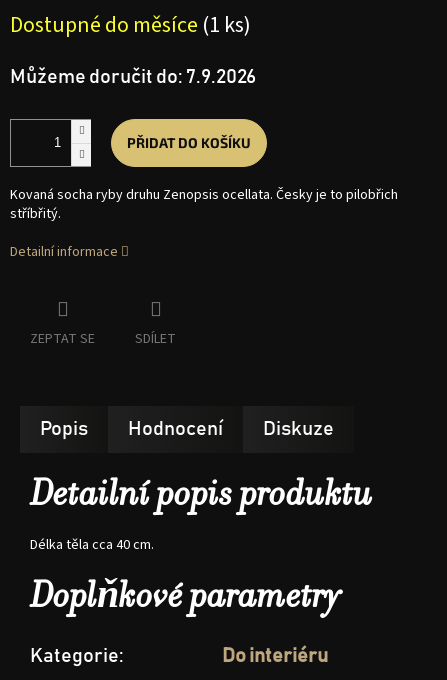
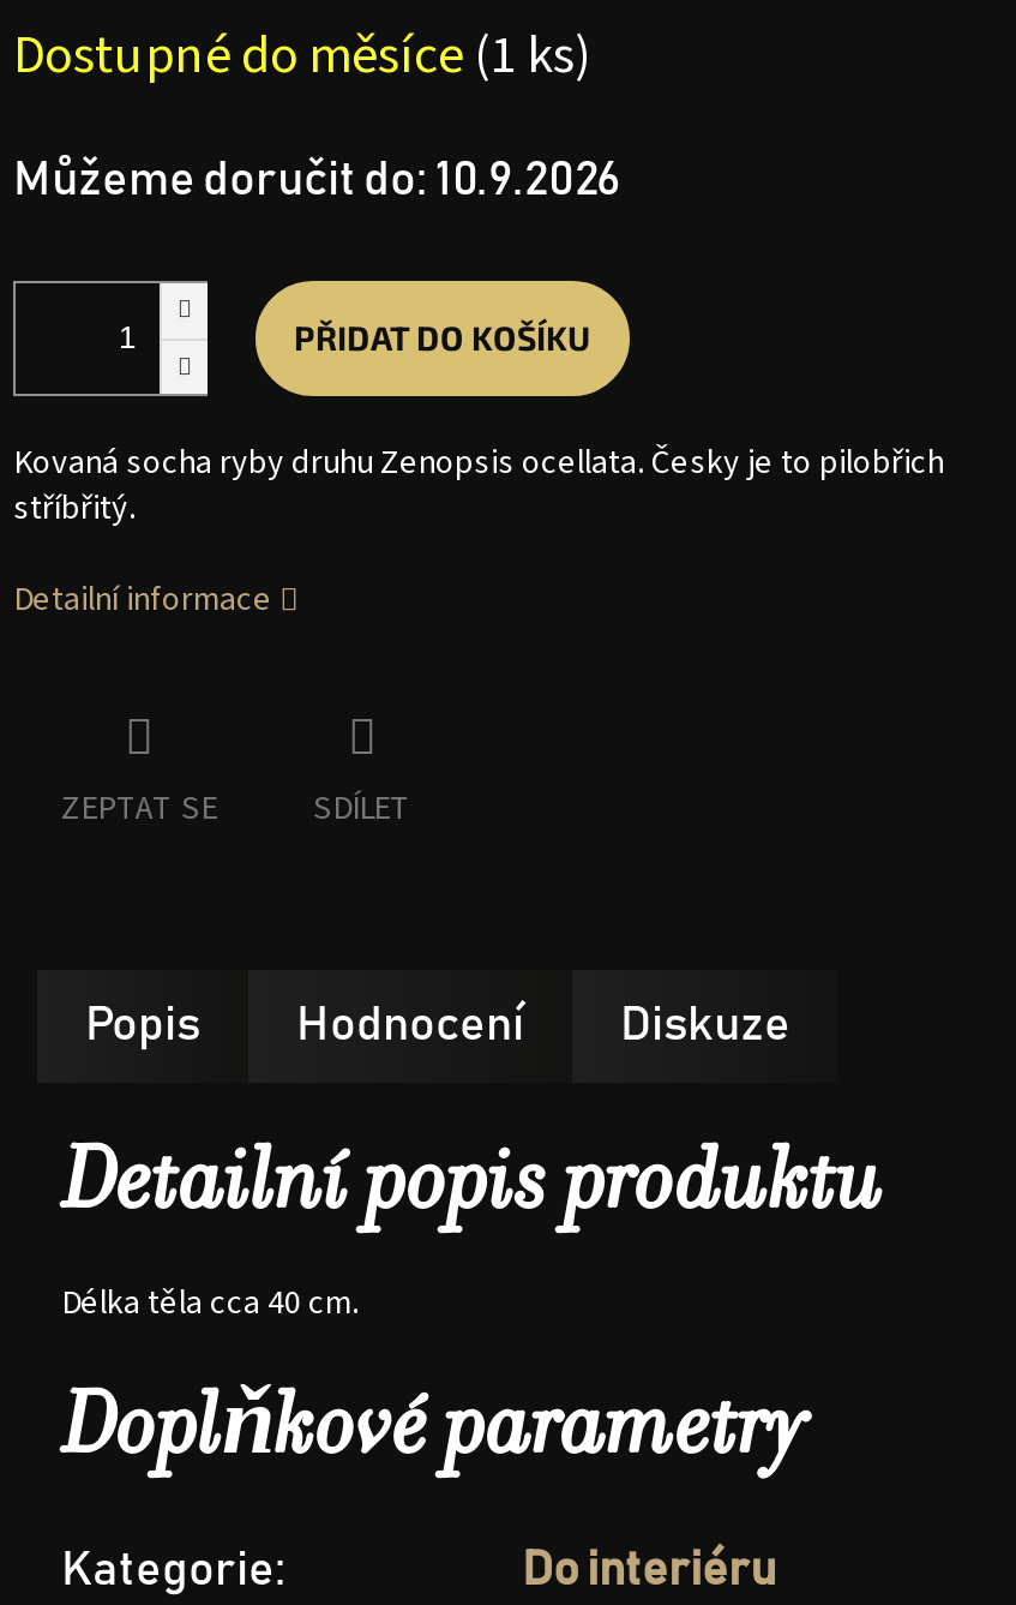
[10,67,256,87] Můžeme doručit do: 7.9.2026 -> [13,156,620,204] Můžeme doručit do: 10.9.2026

